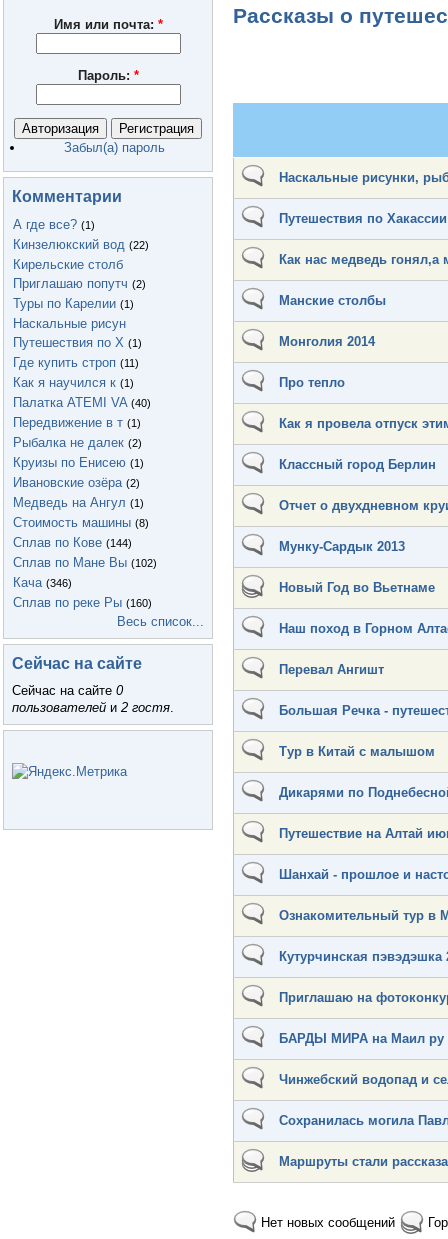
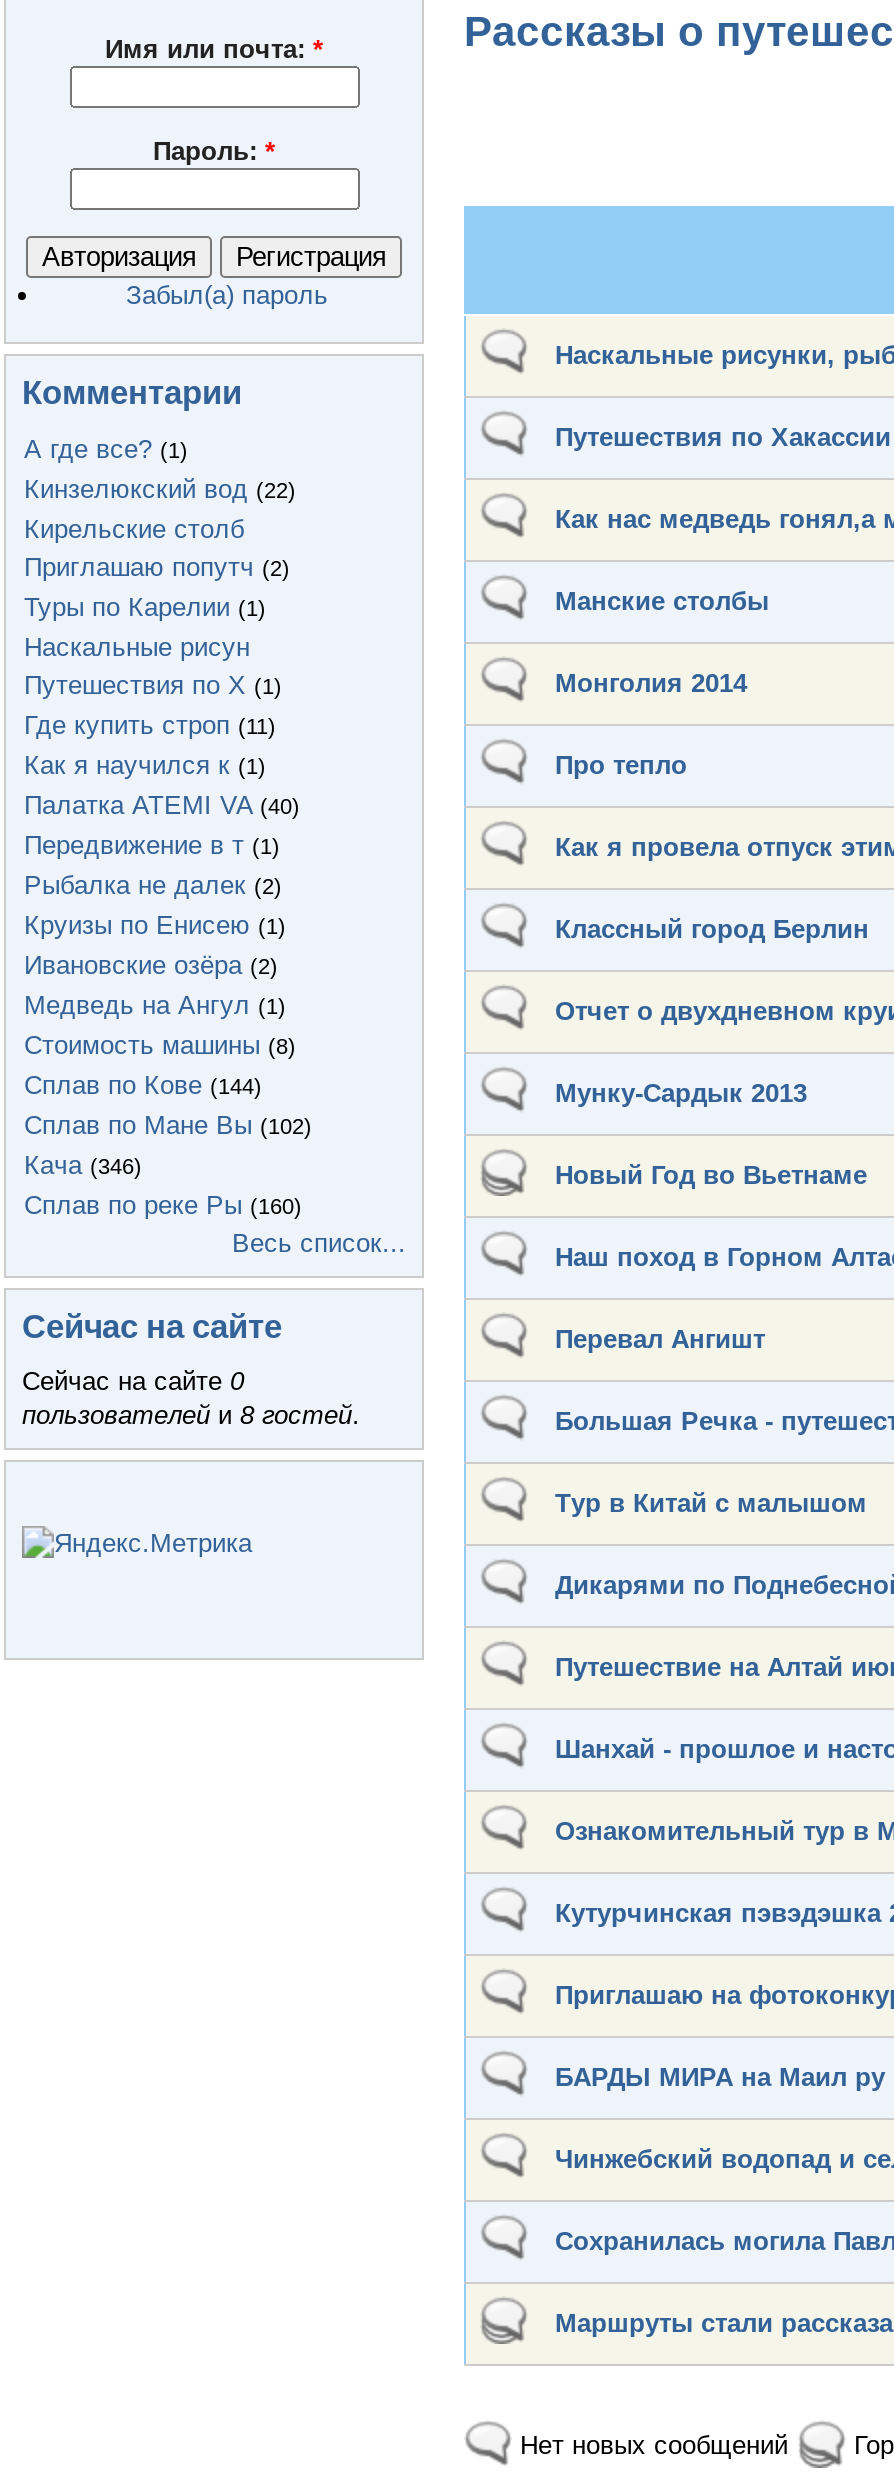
[12,700,174,715] пользователей и 2 гостя. -> [22,1400,360,1430] пользователей и 8 гостей.

